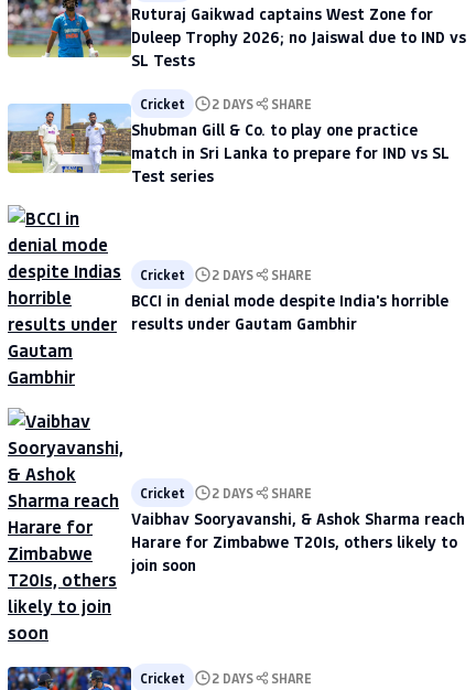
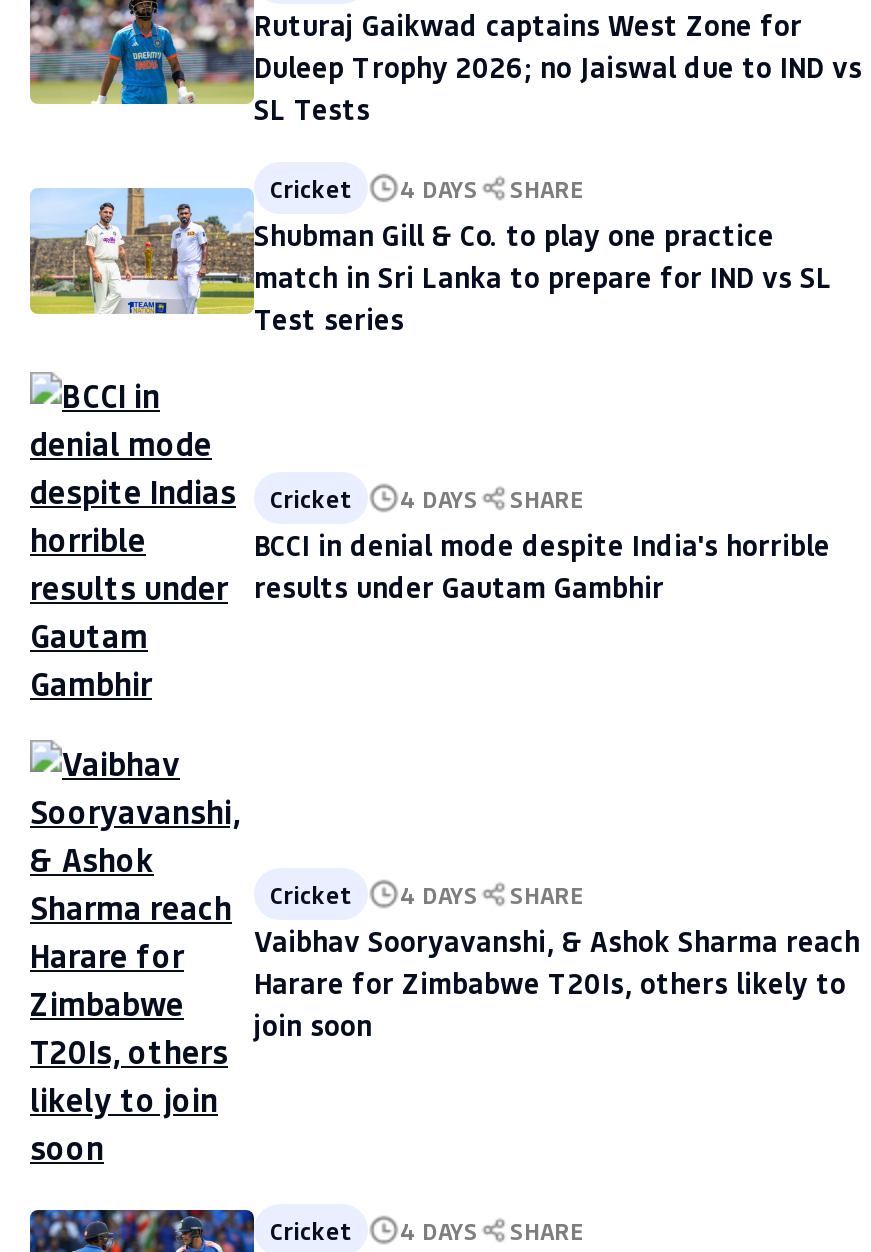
[140,95,312,113] Cricket 2 DAYS SHARE -> [270,172,584,204] Cricket 4 DAYS SHARE
[140,266,312,283] Cricket 2 DAYS SHARE -> [270,482,584,514] Cricket 4 DAYS SHARE
[140,483,312,501] Cricket 2 DAYS SHARE -> [270,877,584,909] Cricket 4 DAYS SHARE
[140,669,312,687] Cricket 2 DAYS SHARE -> [270,1214,584,1246] Cricket 4 DAYS SHARE

